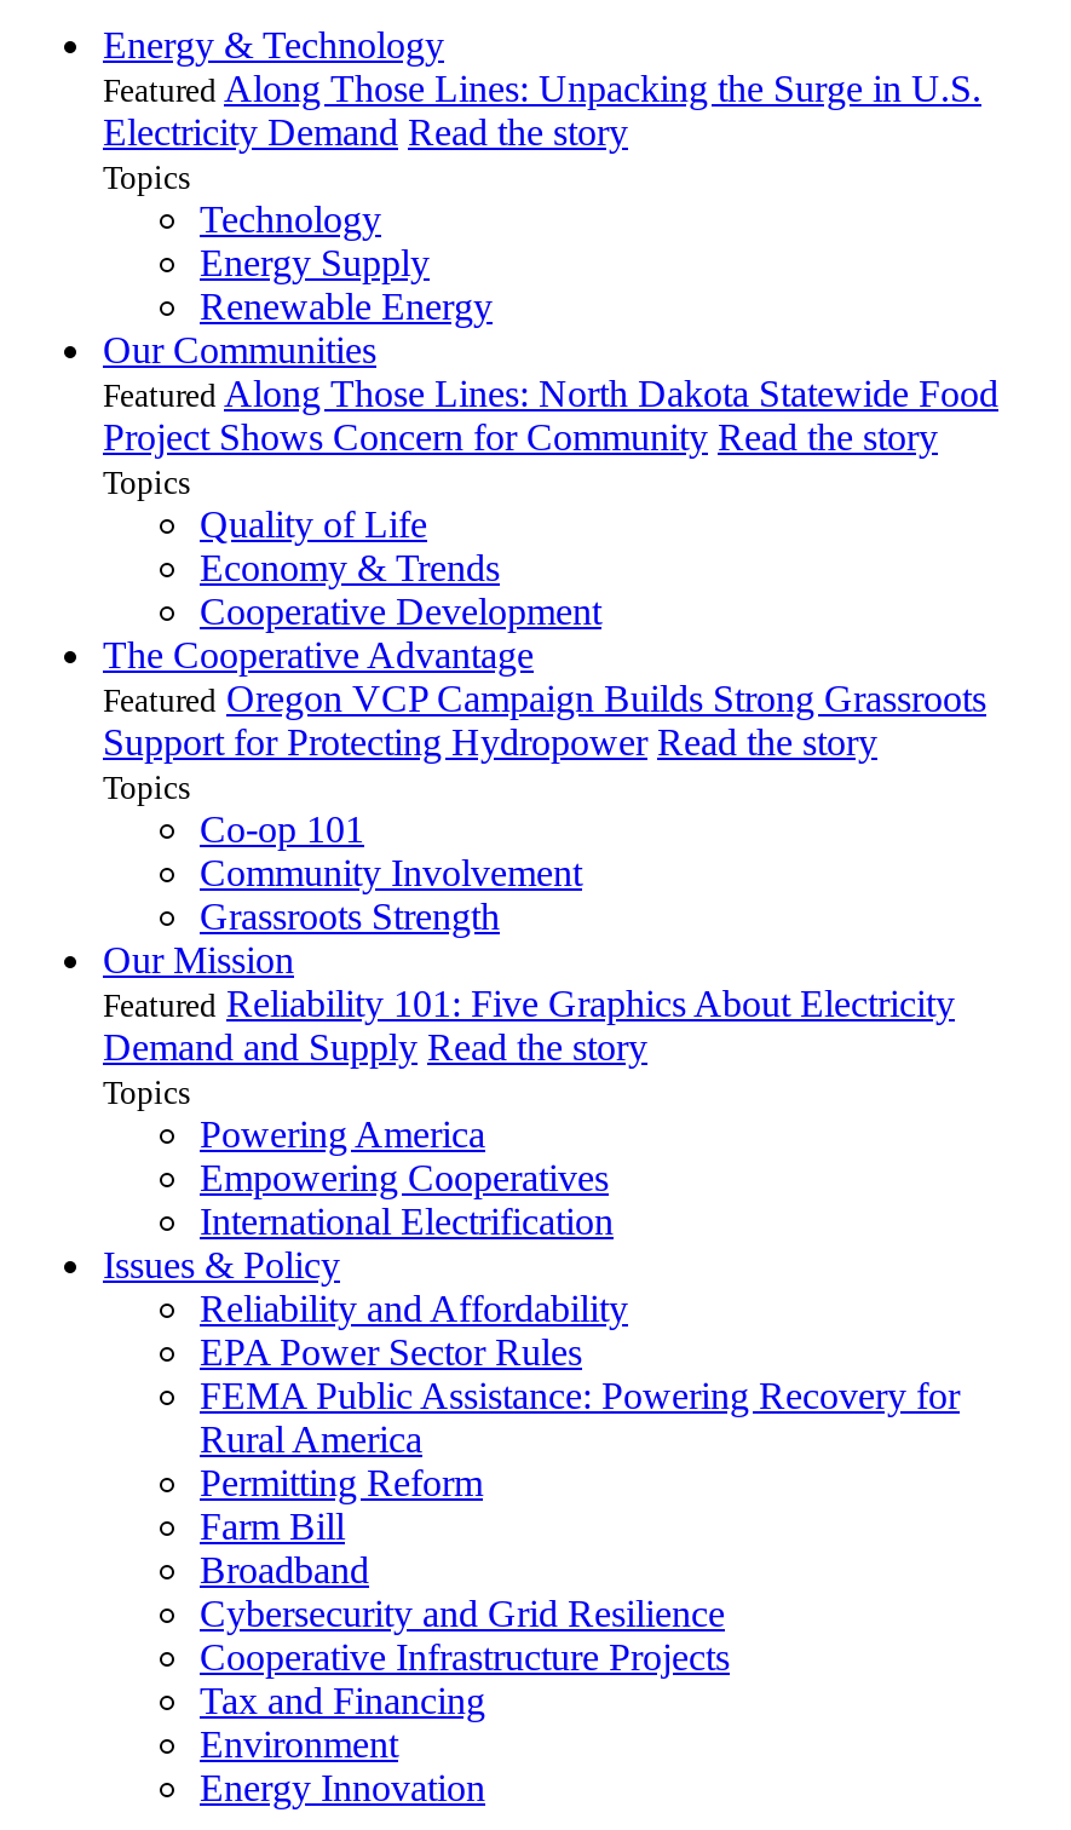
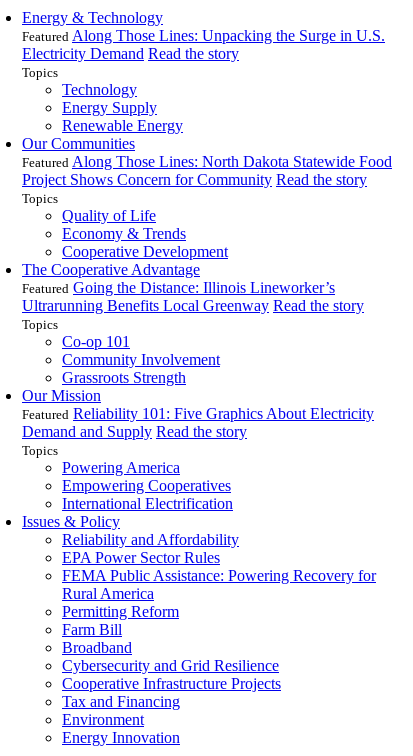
[103,678,986,762] Featured Oregon VCP Campaign Builds Strong Grassroots | Support for Protecting Hydropower Read the story -> [22,279,364,314] Featured Going the Distance: Illinois Lineworker’s | Ultrarunning Benefits Local Greenway Read the story

